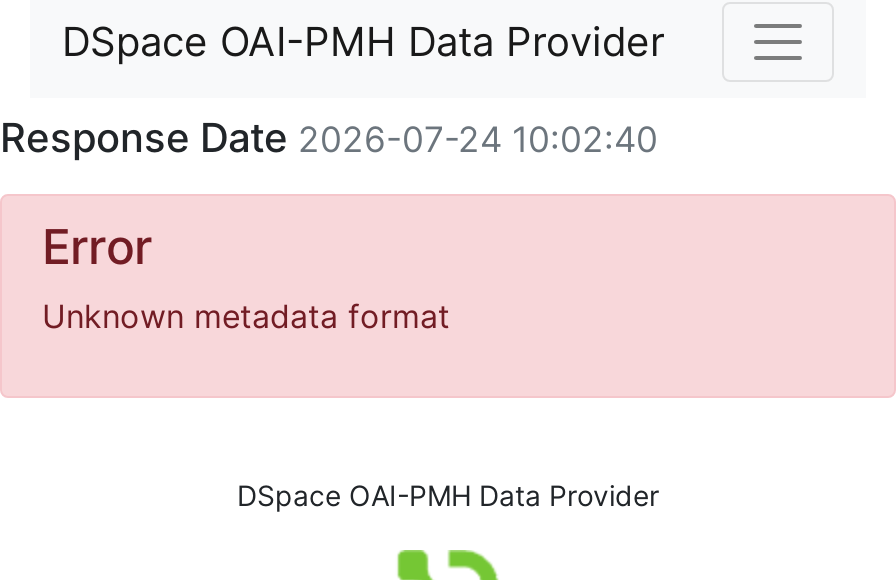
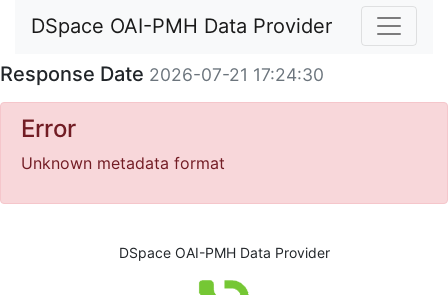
[0,114,658,162] Response Date 2026-07-24 10:02:40 -> [0,62,324,86] Response Date 2026-07-21 17:24:30

